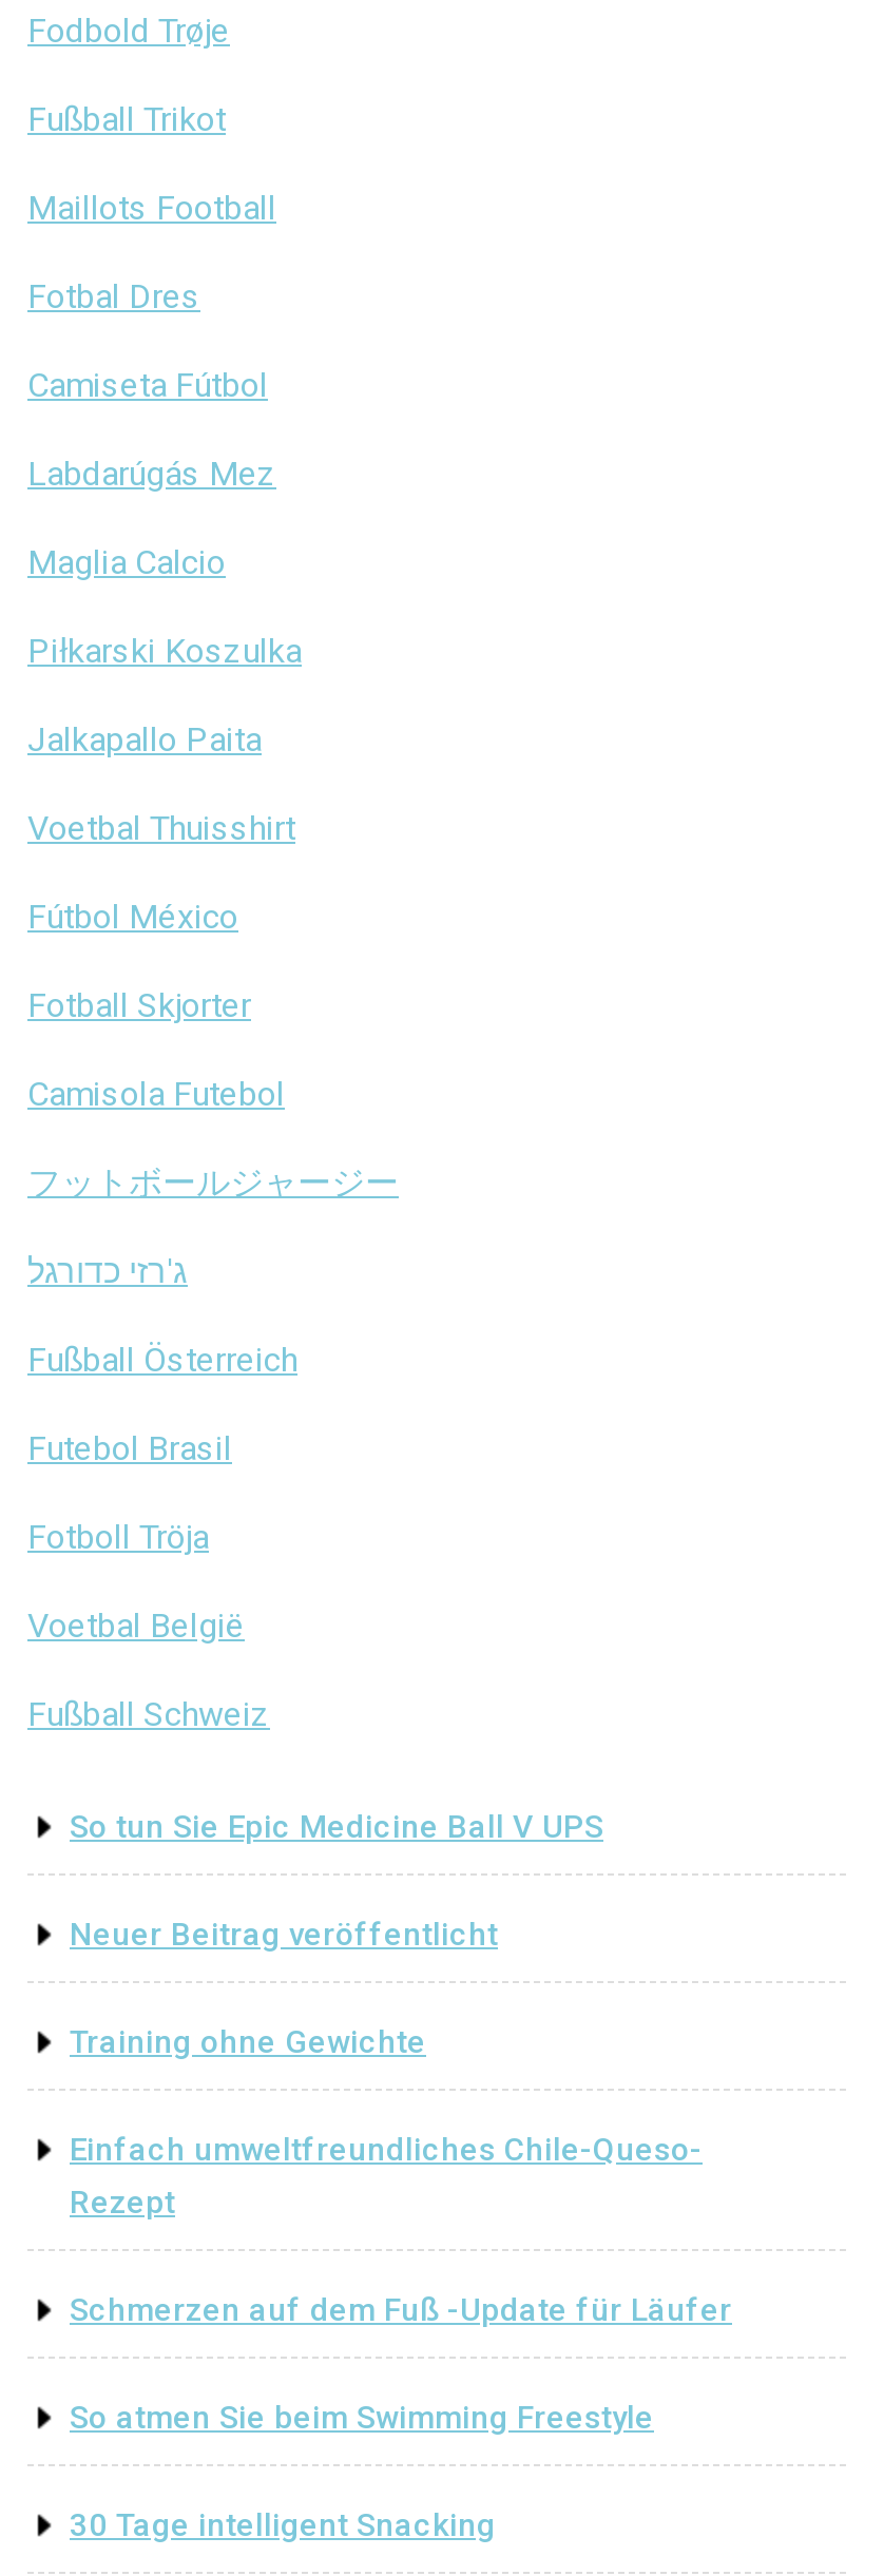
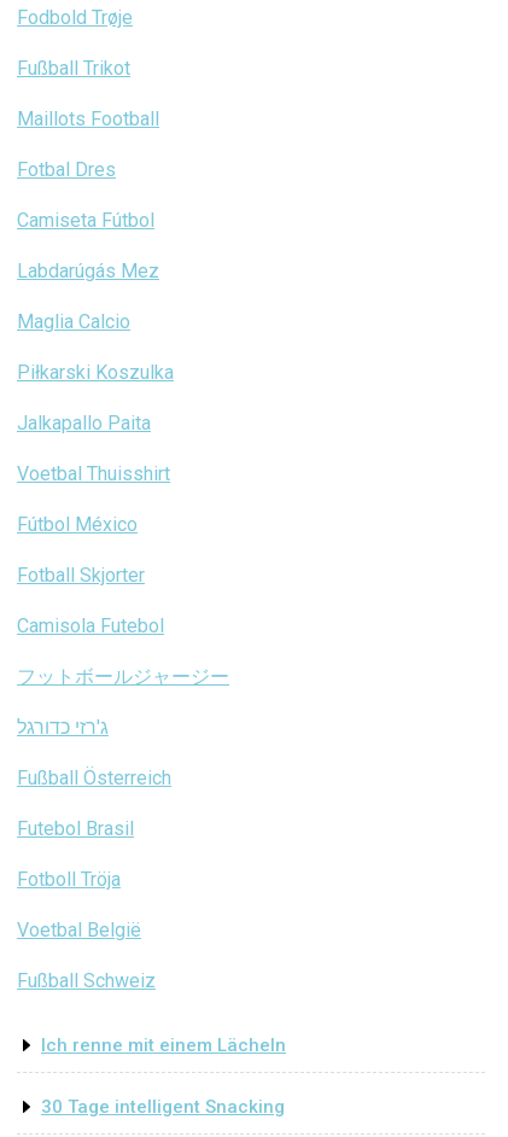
[70,1807,732,2436] So tun Sie Epic Medicine Ball V UPS | Neuer Beitrag veröffentlicht | Training ohne Gewichte | Einfach umweltfreundliches Chile-Queso- | Rezept | Schmerzen auf dem Fuß -Update für Läufer | So atmen Sie beim Swimming Freestyle -> [41,1034,286,1056] Ich renne mit einem Lächeln

